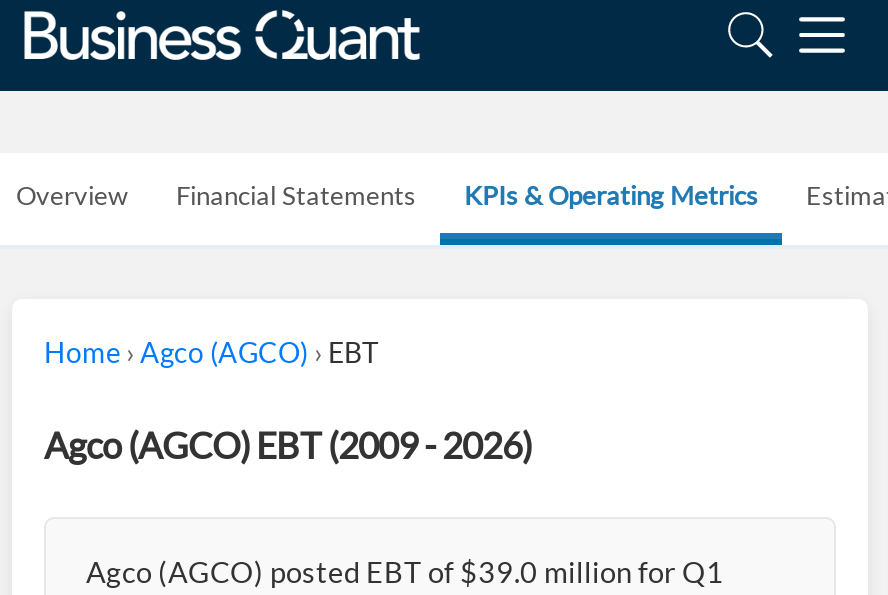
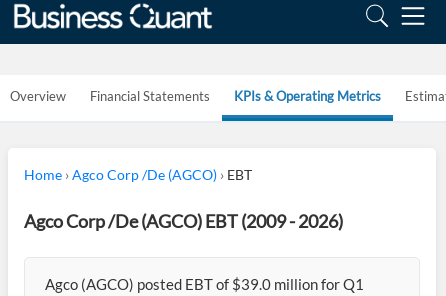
[44,335,378,369] Home › Agco (AGCO) › EBT -> [24,166,252,183] Home › Agco Corp /De (AGCO) › EBT
[44,423,532,467] Agco (AGCO) EBT (2009 - 2026) -> [24,210,343,232] Agco Corp /De (AGCO) EBT (2009 - 2026)

